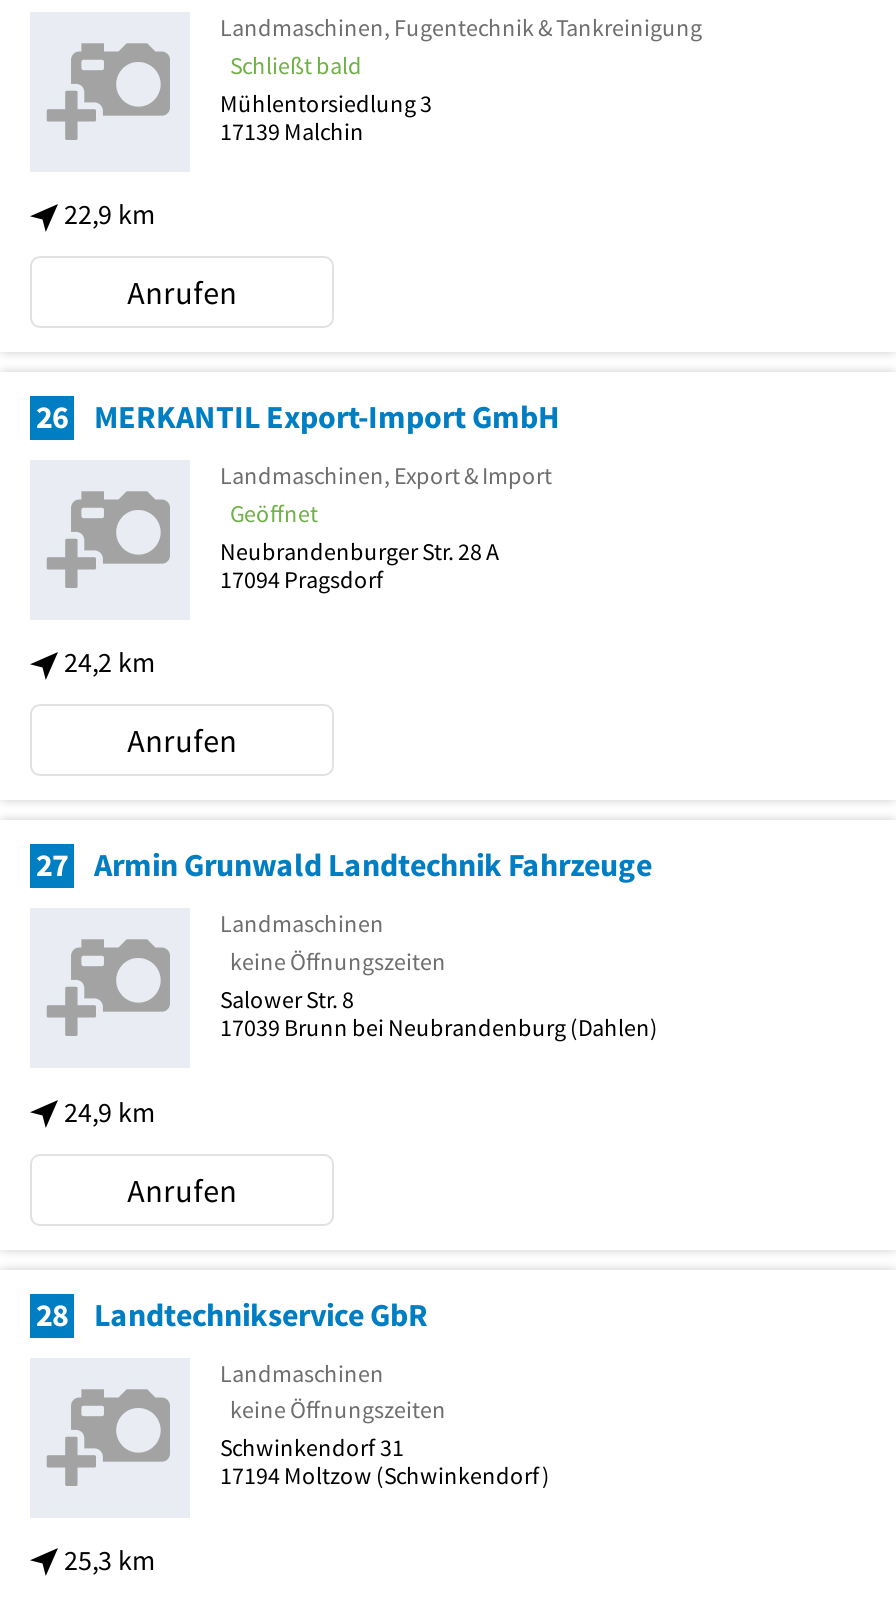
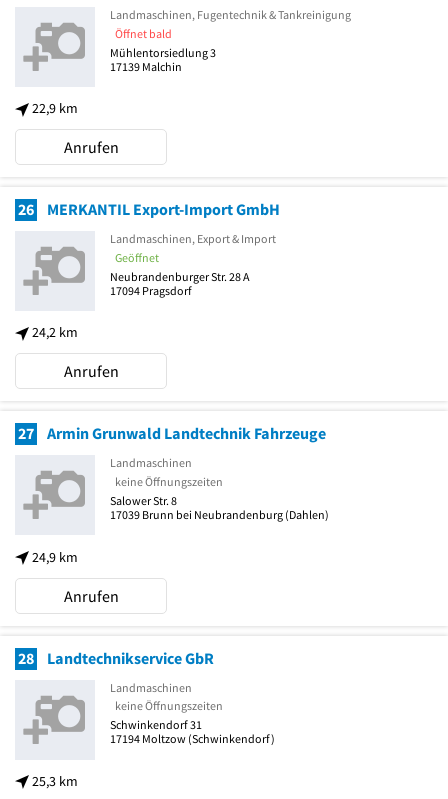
[230,49,362,79] Schließt bald -> [115,26,172,41] Öffnet bald

